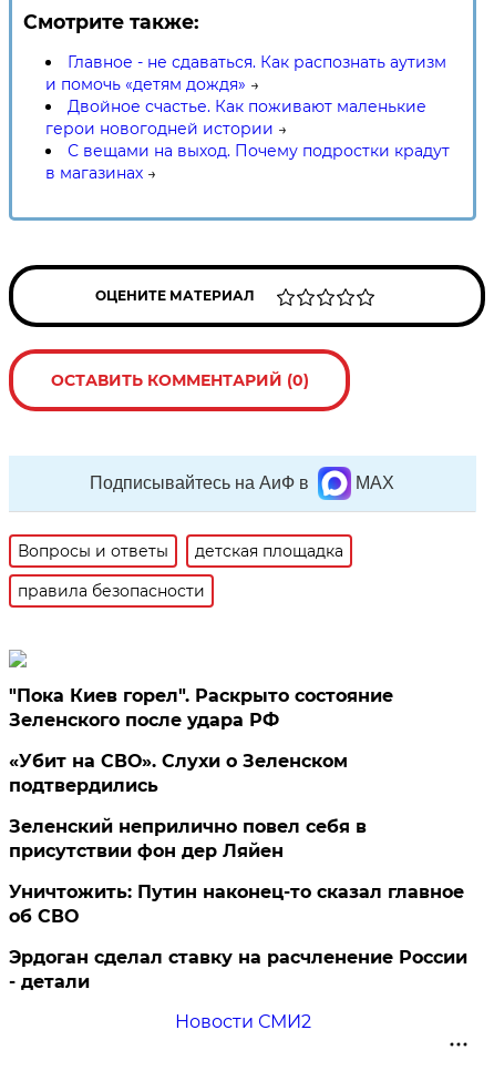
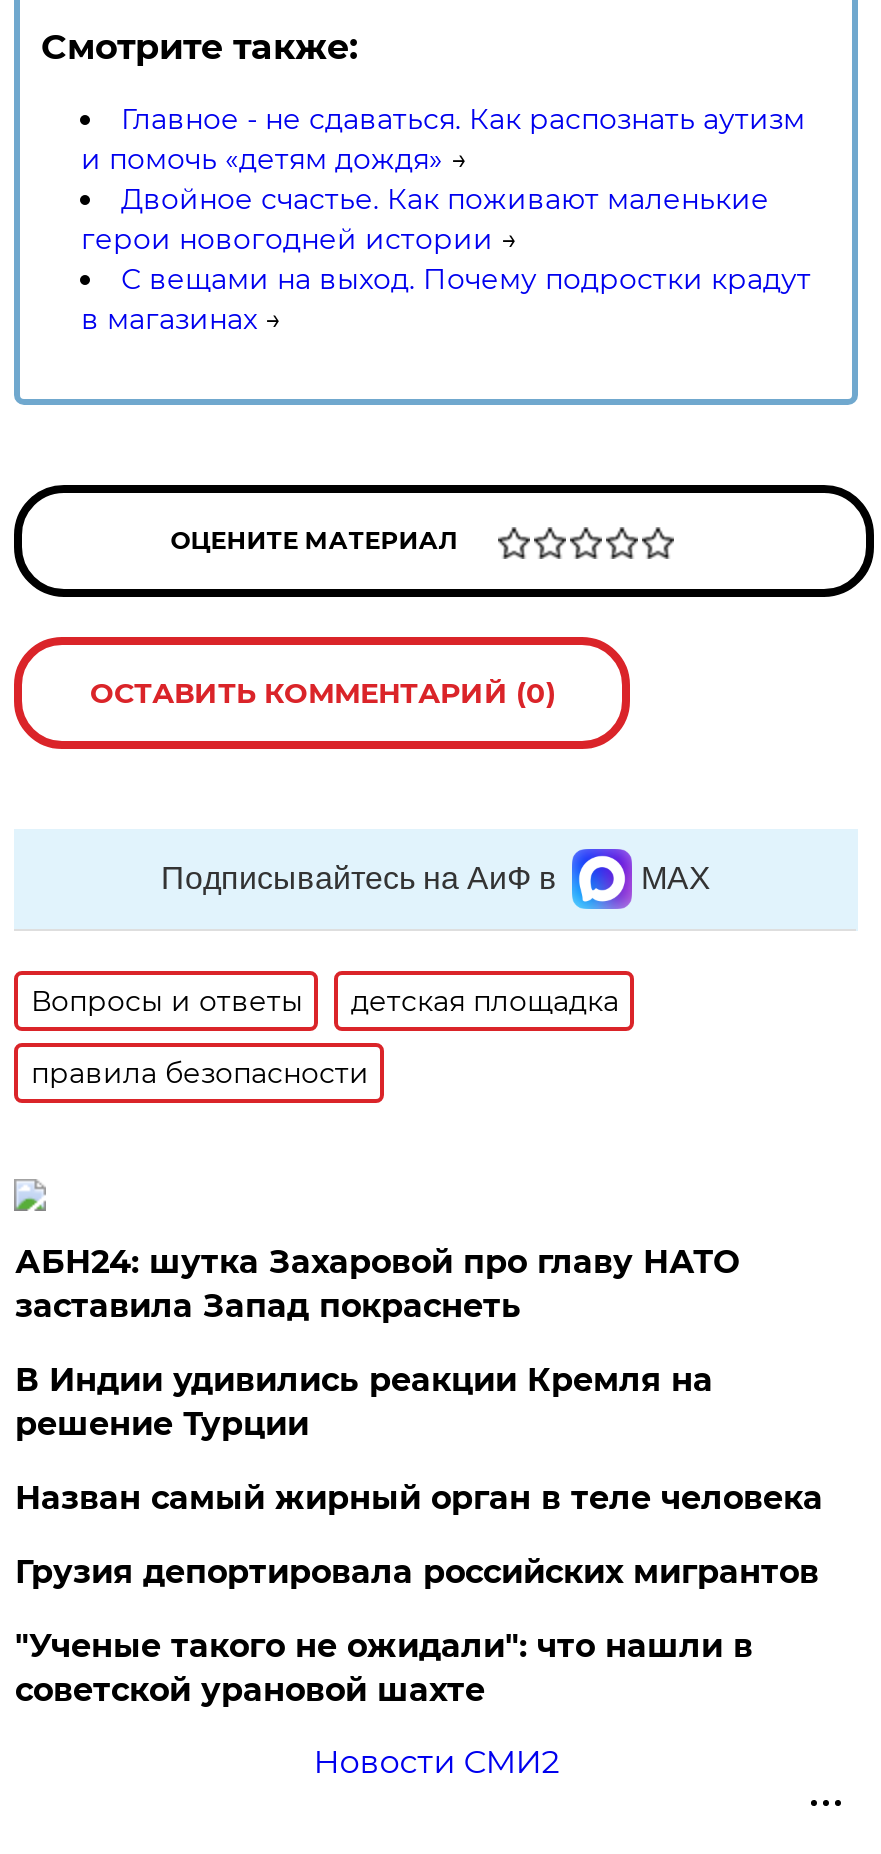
[9,685,394,731] "Пока Киев горел". Раскрыто состояние | Зеленского после удара РФ -> [15,1243,739,1325] АБН24: шутка Захаровой про главу НАТО | заставила Запад покраснеть
[9,751,348,796] «Убит на СВО». Слухи о Зеленском | подтвердились -> [15,1361,713,1443] В Индии удивились реакции Кремля на | решение Турции
[9,816,367,861] Зеленский неприлично повел cебя в | присутствии фон дер Ляйен -> [15,1479,823,1517] Назван самый жирный орган в теле человека
[9,881,465,927] Уничтожить: Путин наконец-то сказал главное | об СВО -> [15,1553,819,1591] Грузия депортировала российских мигрантов
[9,947,468,992] Эрдоган сделал ставку на расчленение России | - детали -> [15,1627,753,1709] "Ученые такого не ожидали": что нашли в | советской урановой шахте

